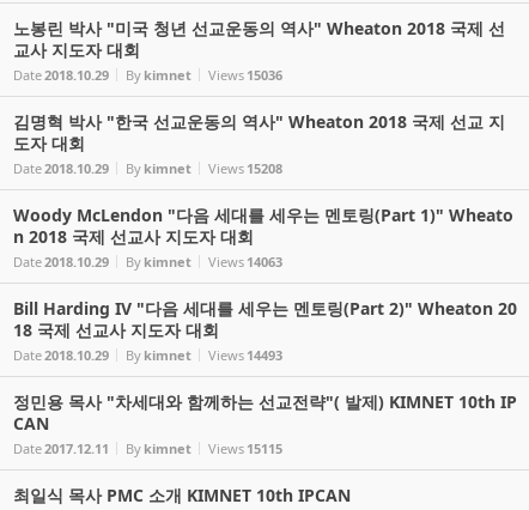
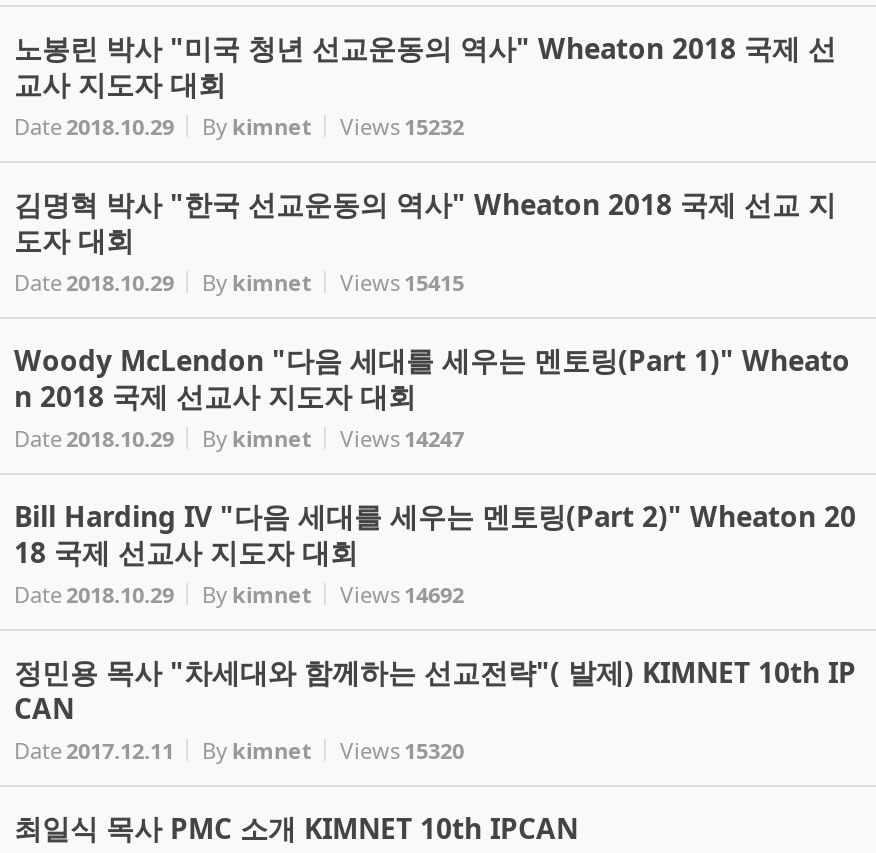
[13,66,282,84] Date 2018.10.29 By kimnet Views 15036 -> [14,111,464,141] Date 2018.10.29 By kimnet Views 15232
[13,159,282,177] Date 2018.10.29 By kimnet Views 15208 -> [14,267,464,297] Date 2018.10.29 By kimnet Views 15415
[13,253,282,271] Date 2018.10.29 By kimnet Views 14063 -> [14,423,464,453] Date 2018.10.29 By kimnet Views 14247
[13,346,282,364] Date 2018.10.29 By kimnet Views 14493 -> [14,579,464,609] Date 2018.10.29 By kimnet Views 14692
[13,439,282,457] Date 2017.12.11 By kimnet Views 15115 -> [14,735,464,765] Date 2017.12.11 By kimnet Views 15320

